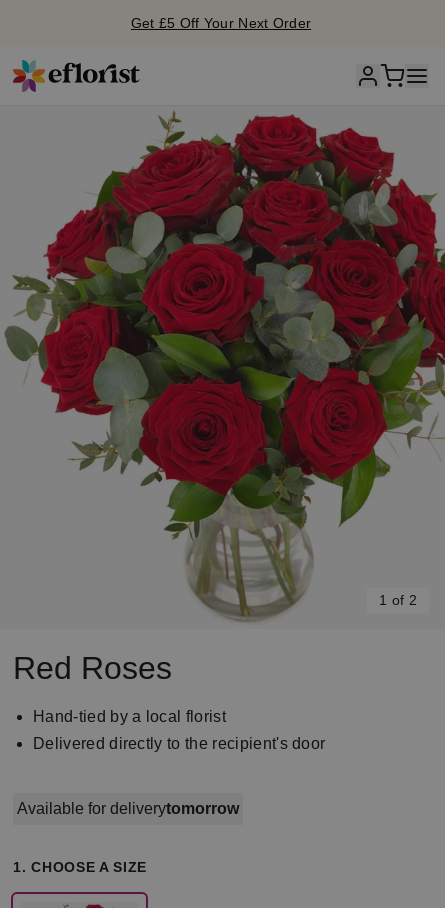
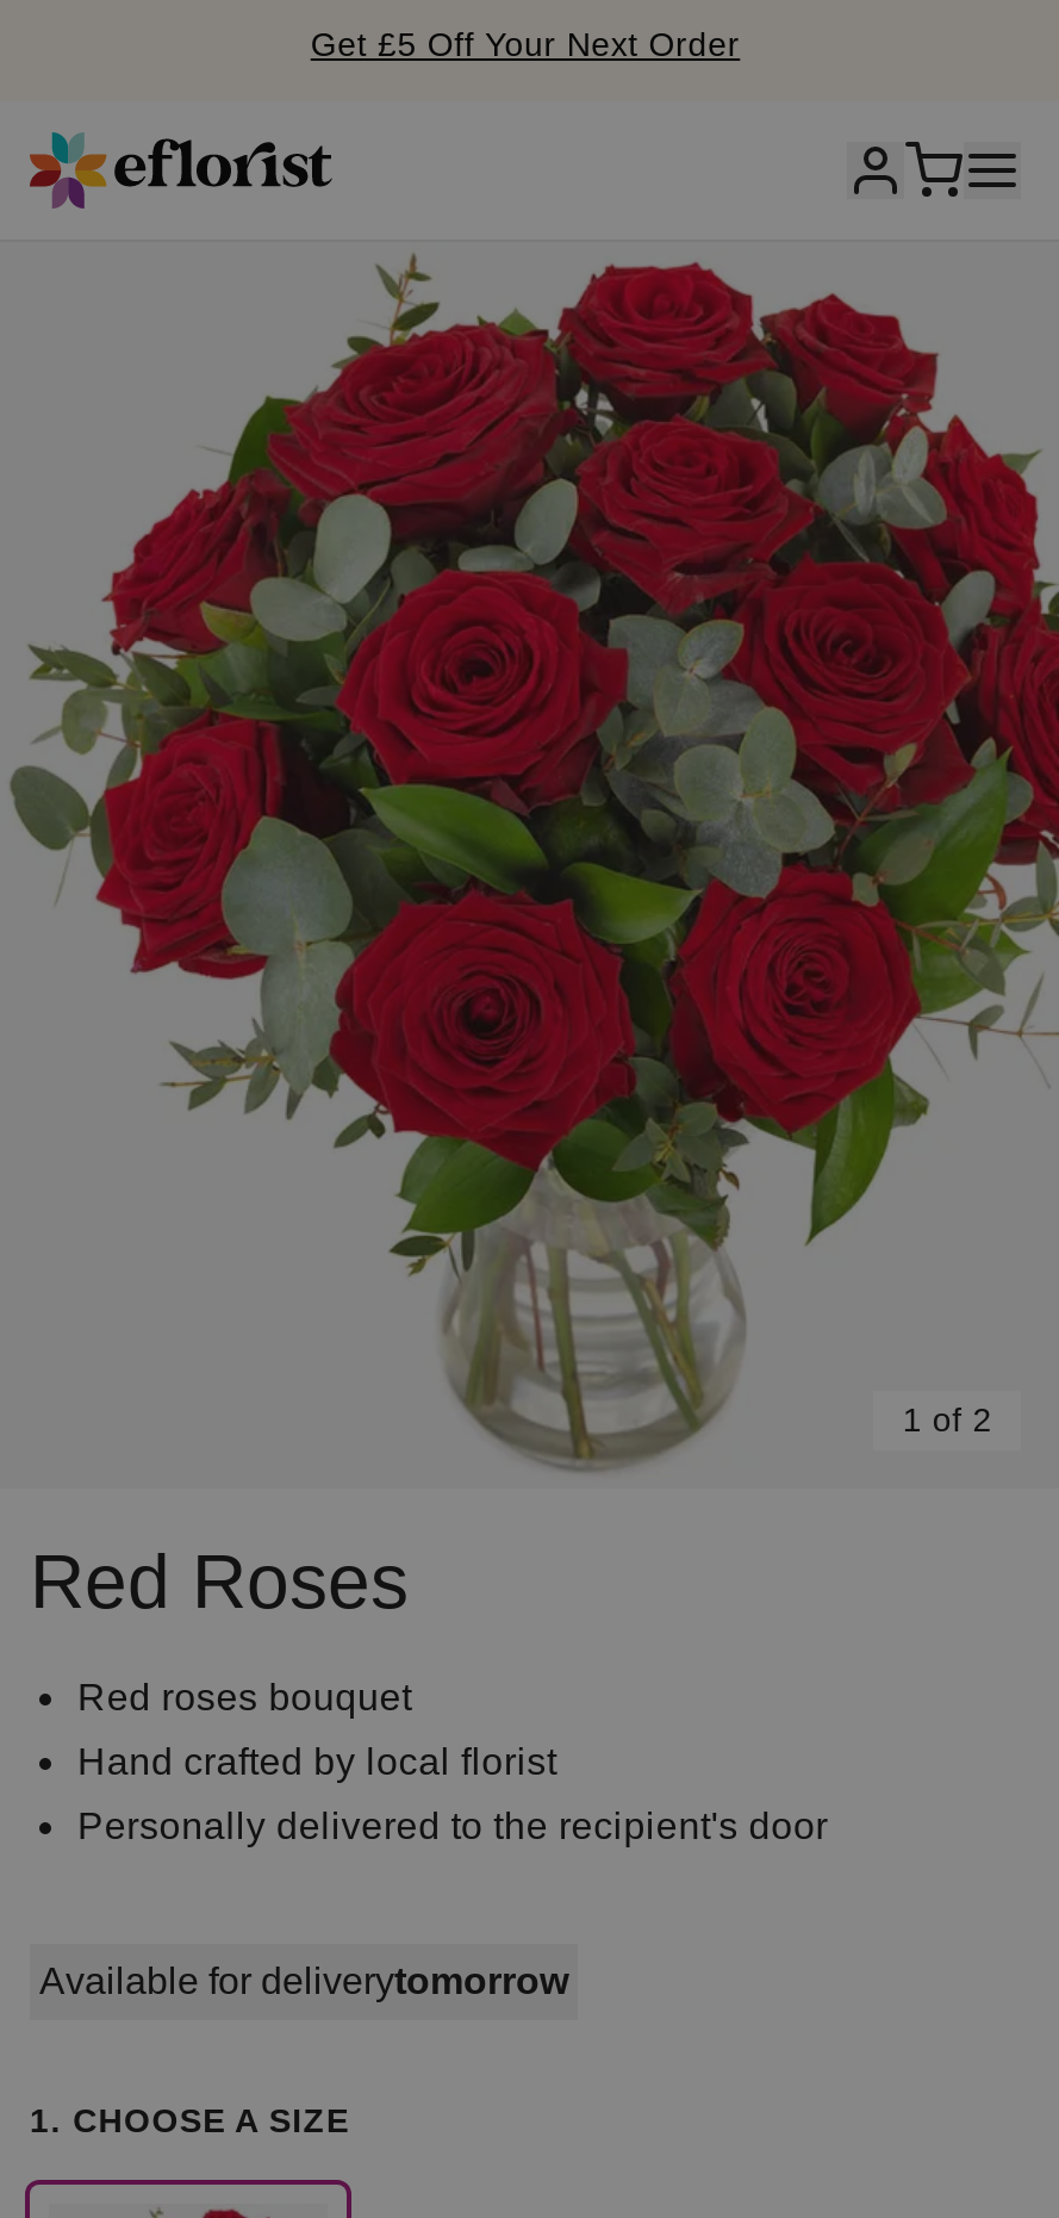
[33,708,325,752] Hand-tied by a local florist | Delivered directly to the recipient's door -> [77,1676,828,1845] Red roses bouquet | Hand crafted by local florist | Personally delivered to the recipient's door

